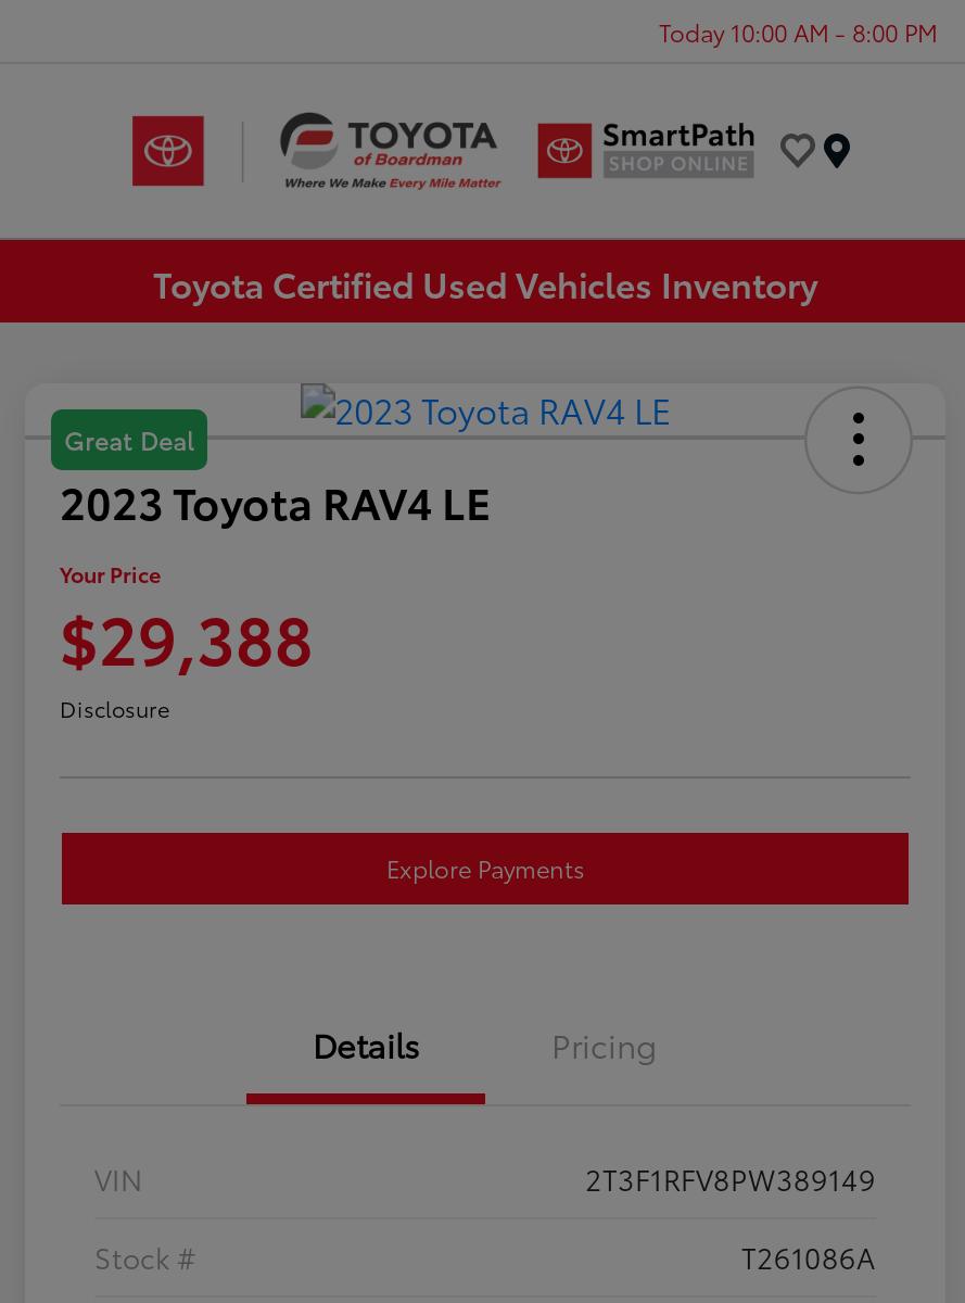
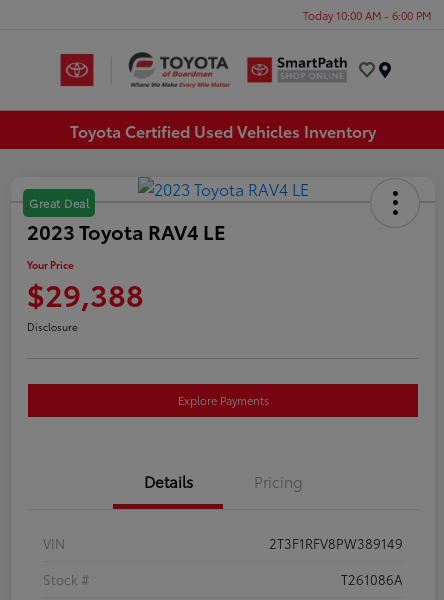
[659,13,937,48] Today 10:00 AM - 8:00 PM -> [303,6,431,22] Today 10:00 AM - 6:00 PM

